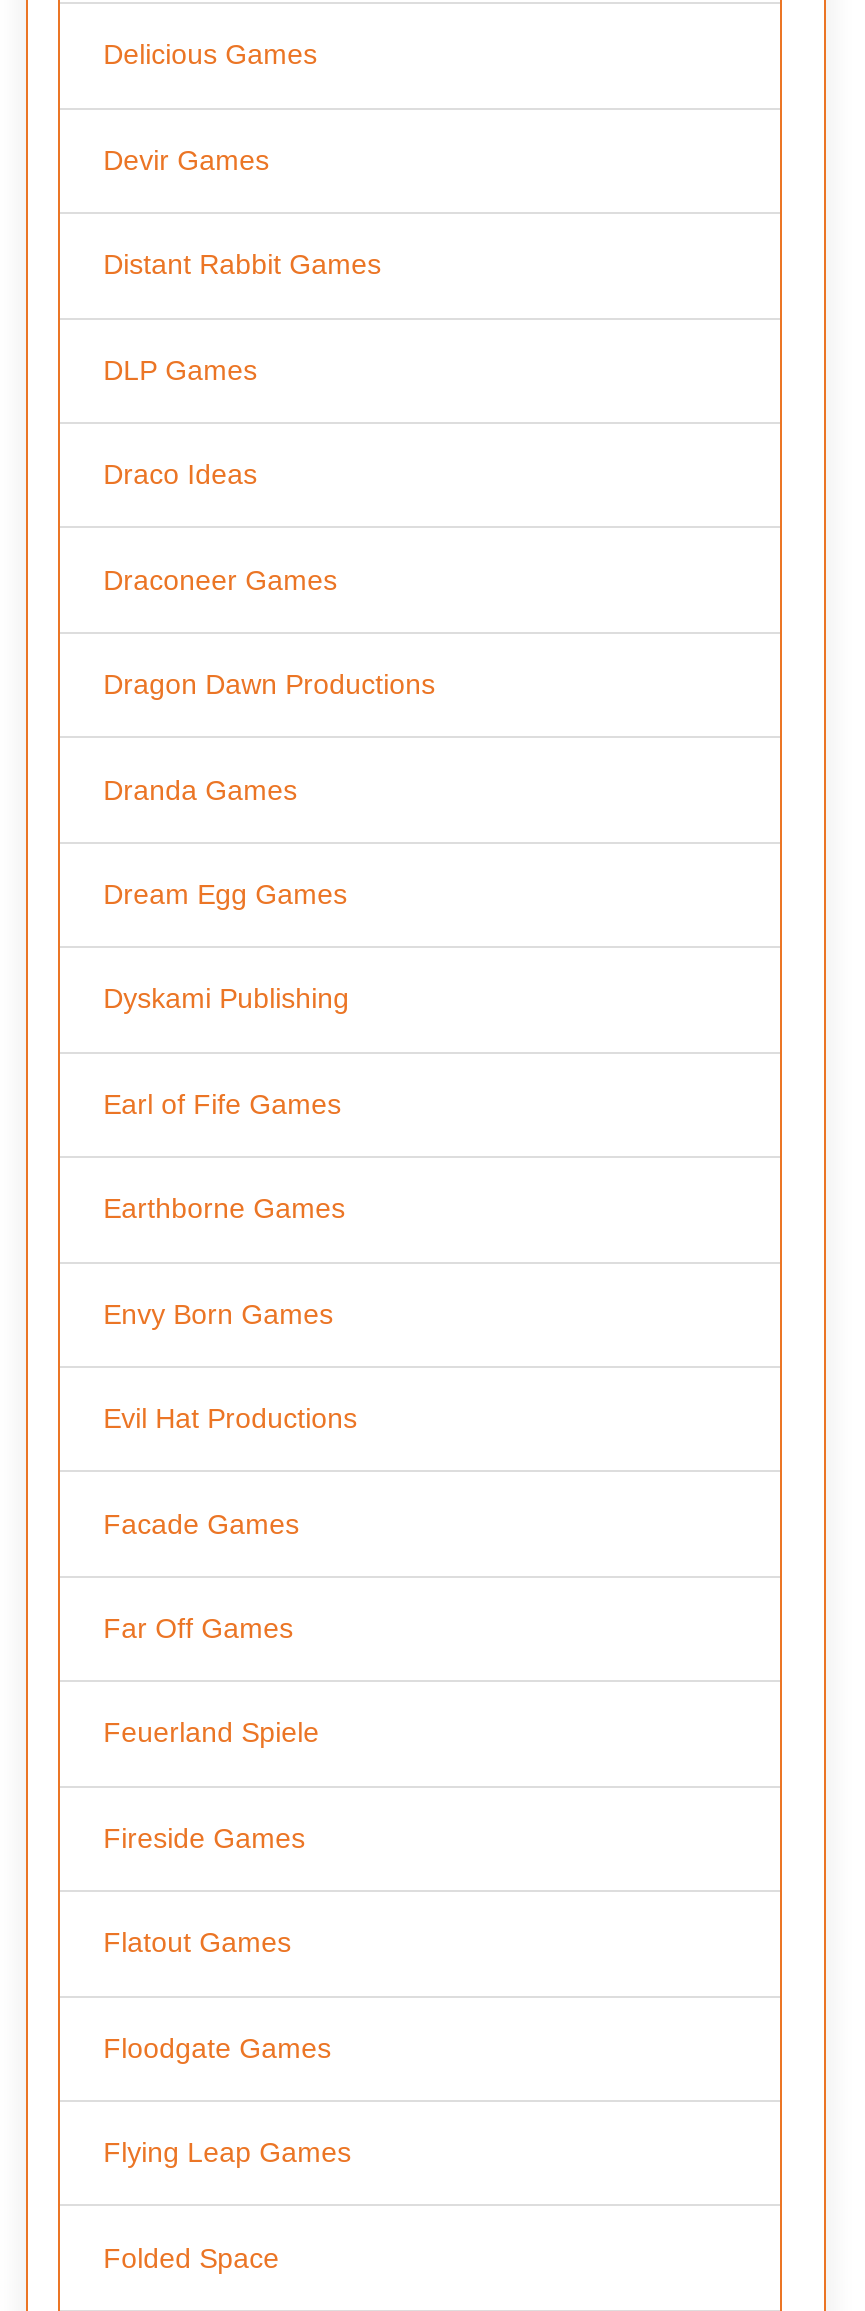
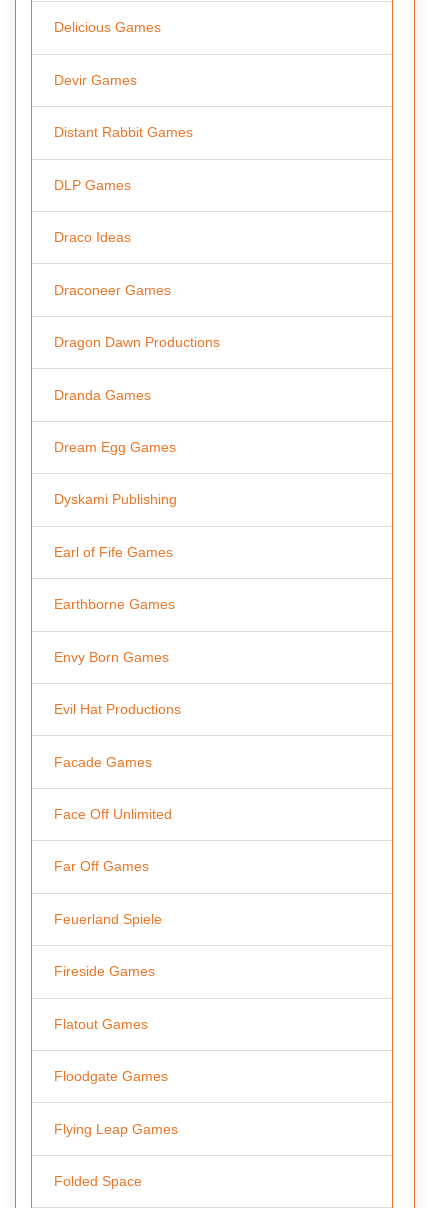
none -> [54,806,172,822] Face Off Unlimited

